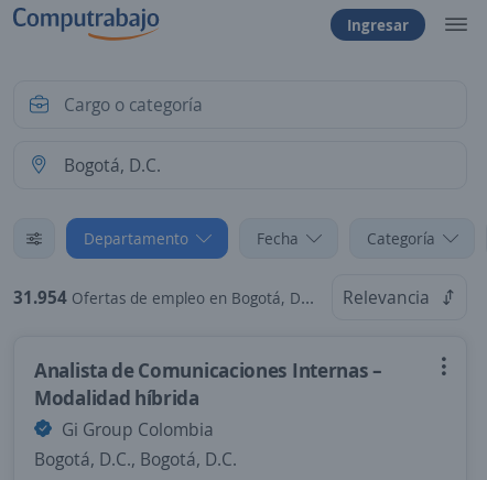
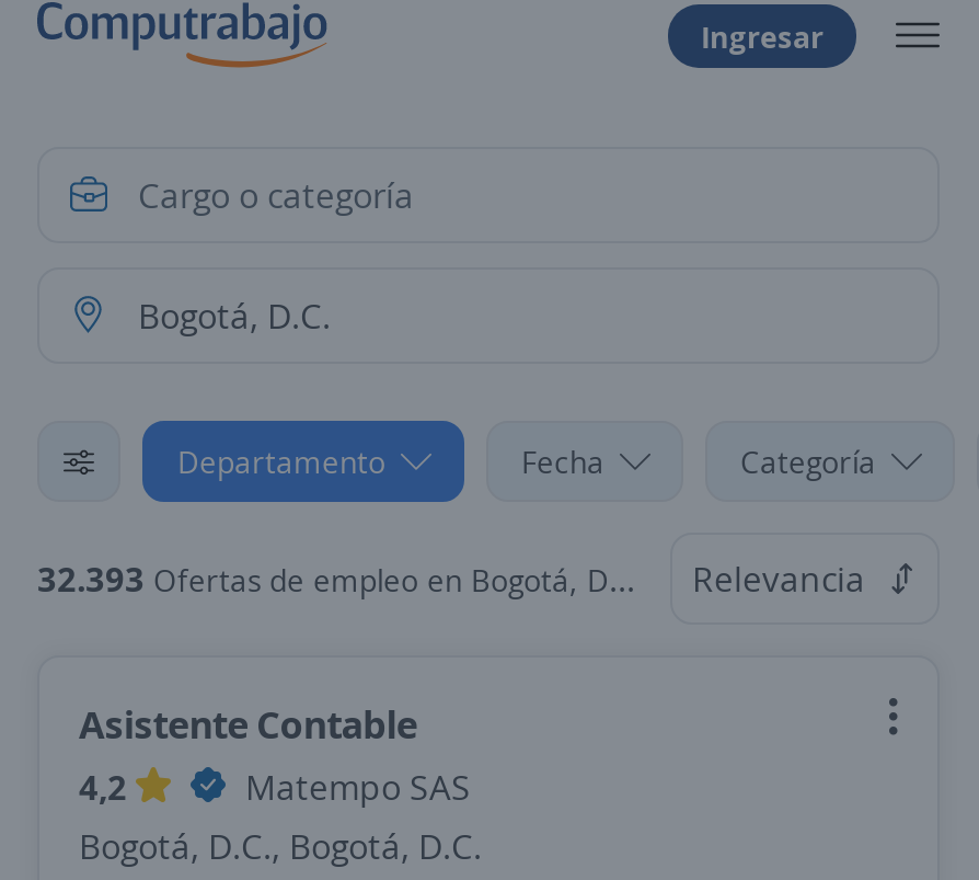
[13,285,301,309] 31.954 Ofertas de empleo en Bogotá, D.C. -> [37,555,609,603] 32.393 Ofertas de empleo en Bogotá, D.C.
[34,357,382,441] Analista de Comunicaciones Internas – | Modalidad híbrida | Gi Group Colombia -> [79,697,471,811] Asistente Contable | 4,2 | Matempo SAS

